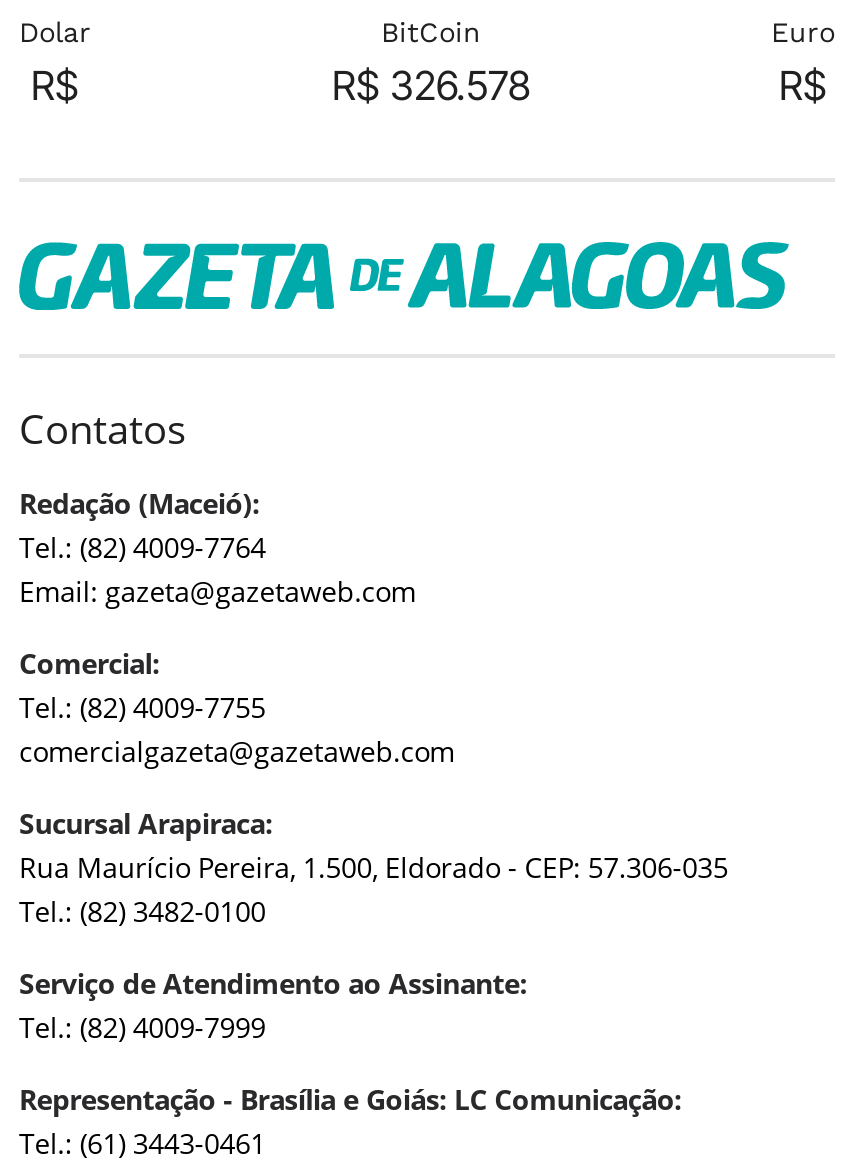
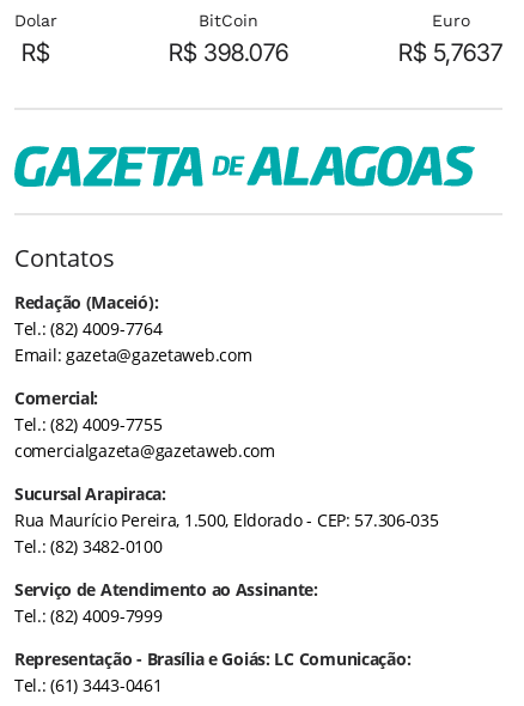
[332,62,530,110] R$ 326.578 -> [168,38,288,67] R$ 398.076
[779,62,827,110] R$ -> [398,38,502,67] R$ 5,7637

